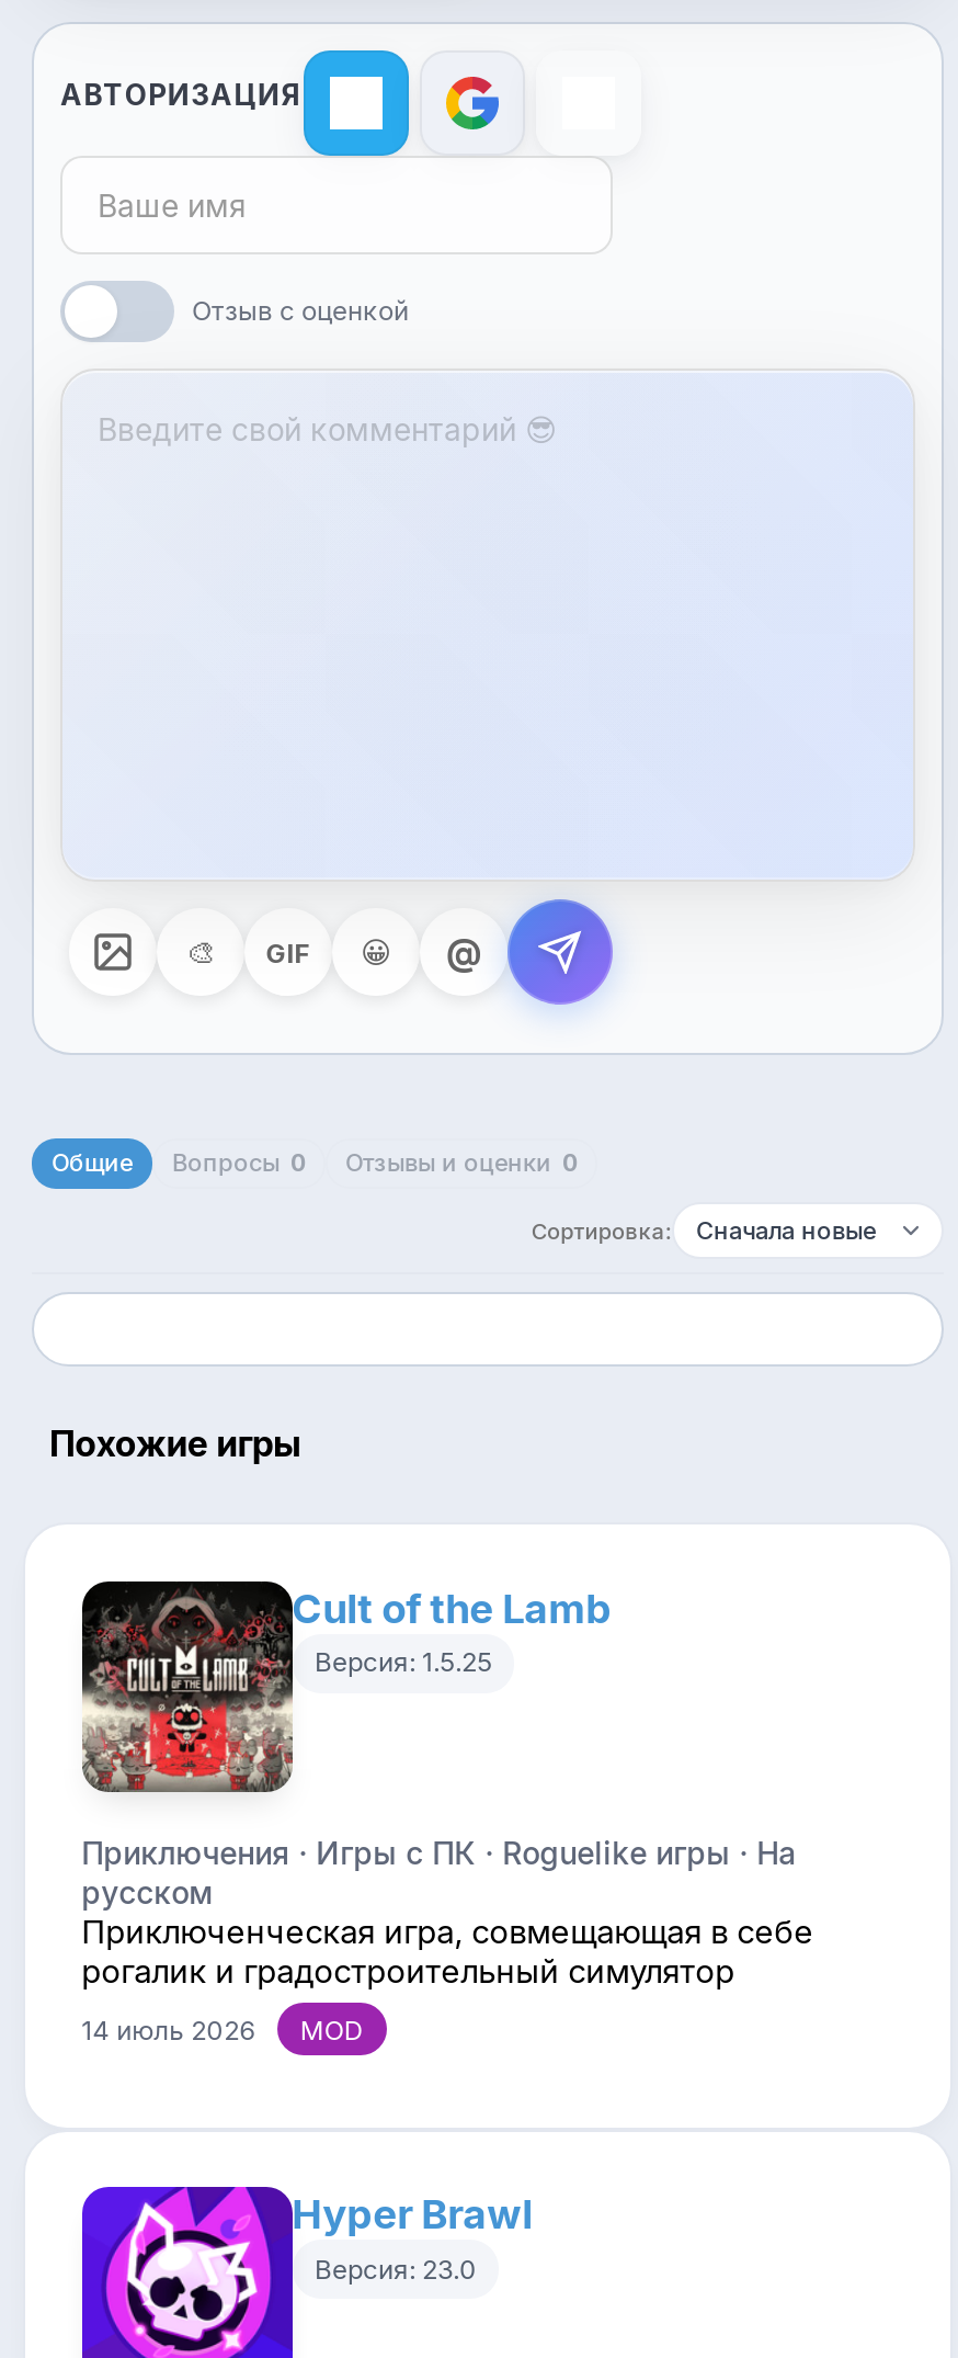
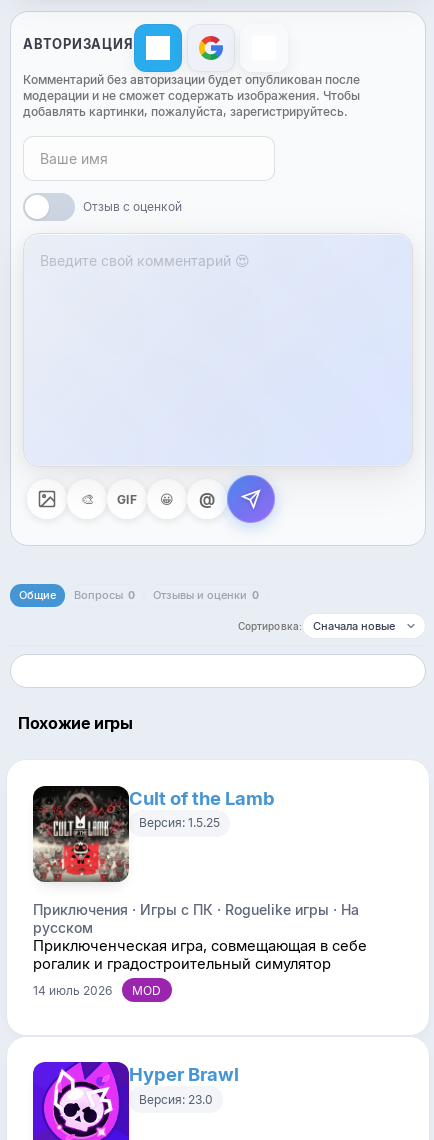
none -> [23,72,360,119] Комментарий без авторизации будет опубликован после | модерации и не сможет содержать изображения. Чтобы | добавлять картинки, пожалуйста, зарегистрируйтесь.

